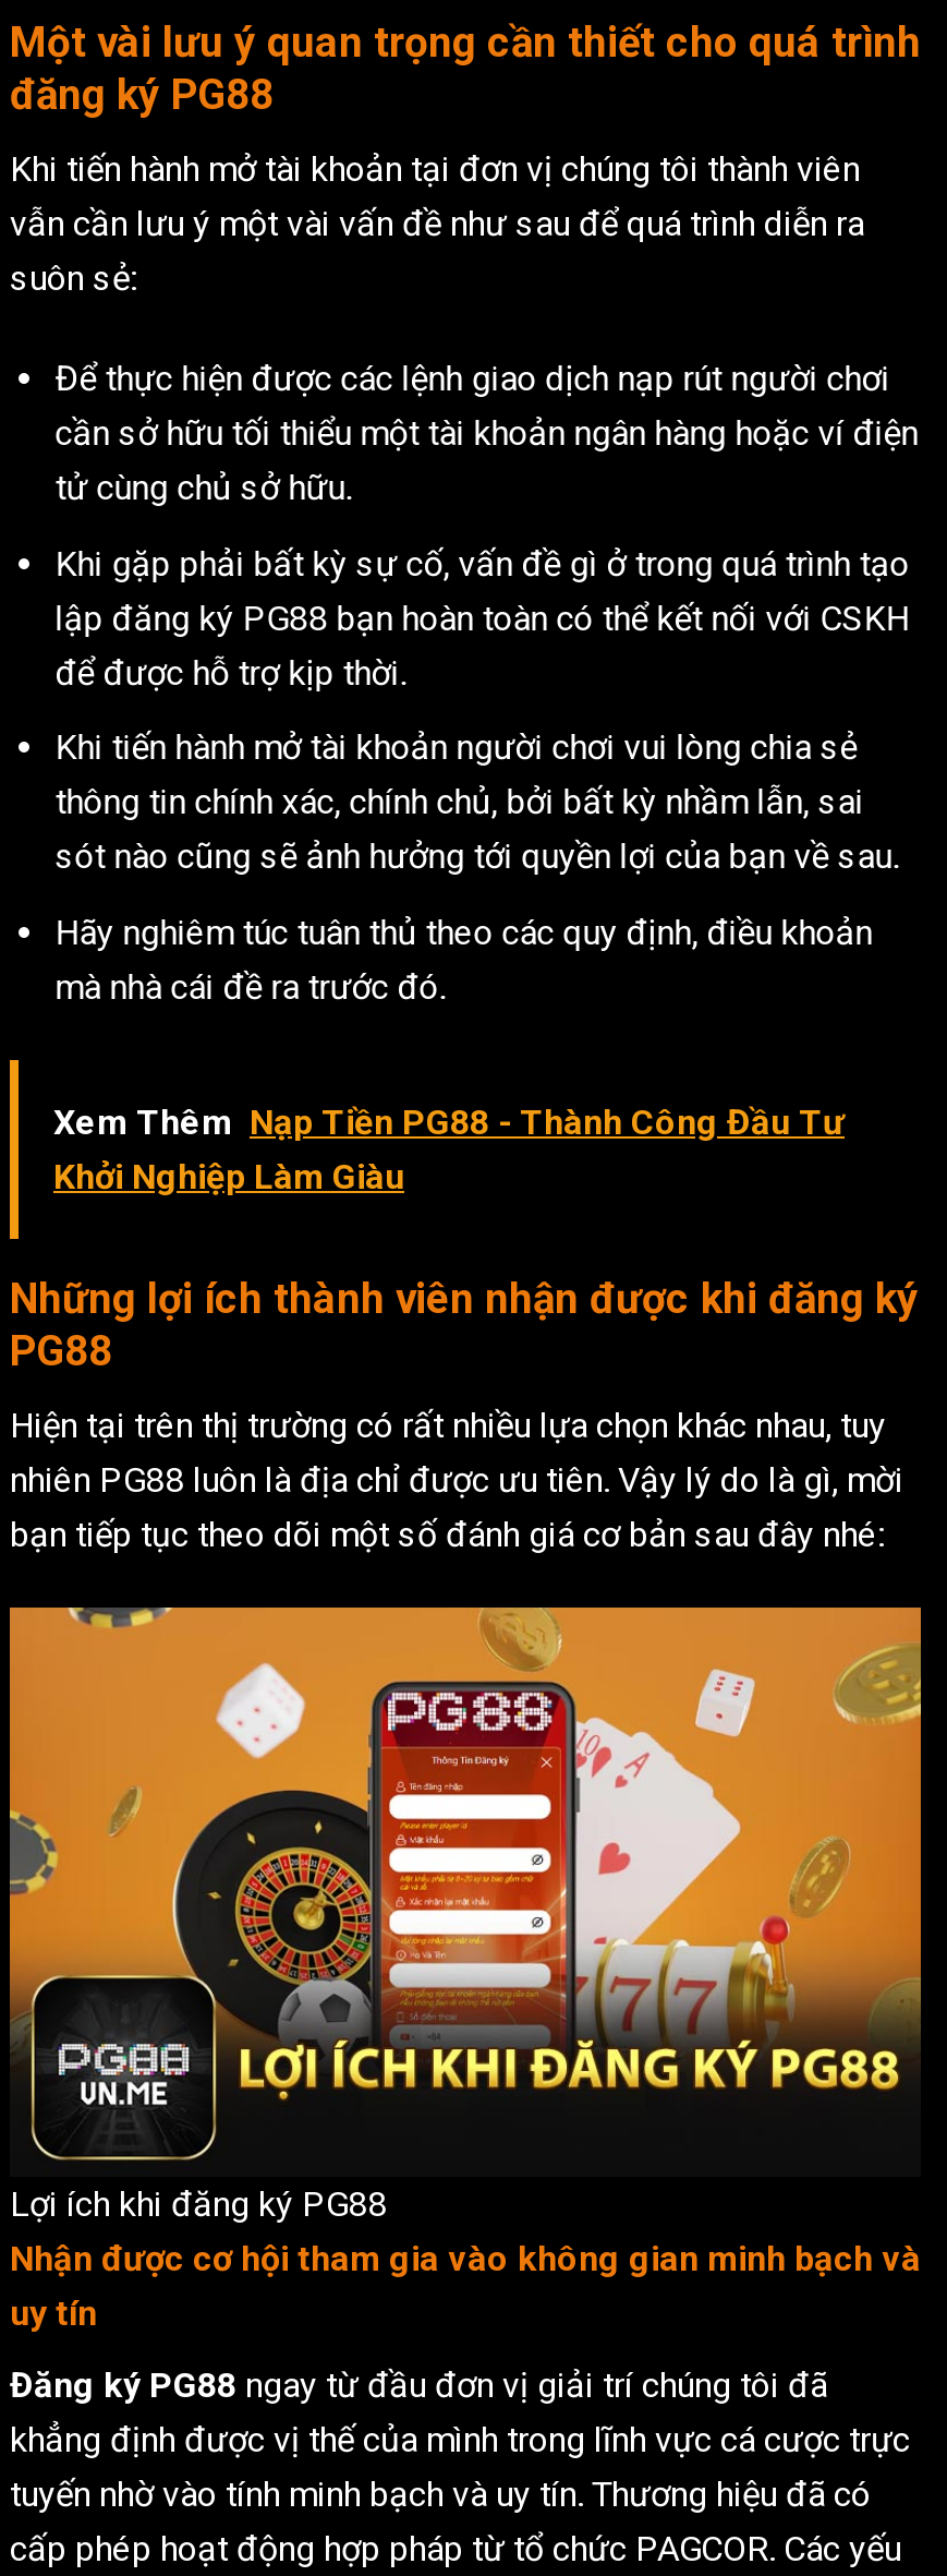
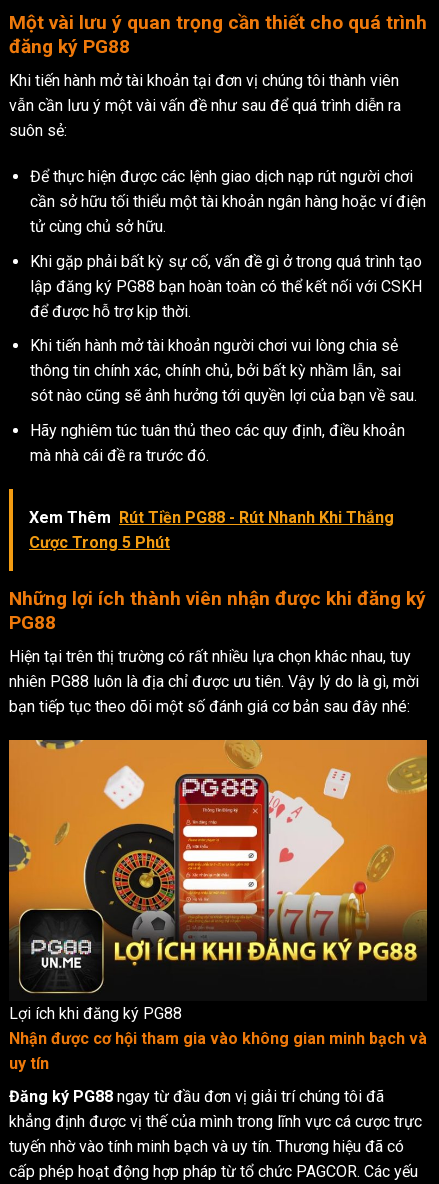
[53,1100,845,1196] Xem Thêm Nạp Tiền PG88 - Thành Công Đầu Tư | Khởi Nghiệp Làm Giàu -> [29,507,394,551] Xem Thêm Rút Tiền PG88 - Rút Nhanh Khi Thắng | Cược Trong 5 Phút

